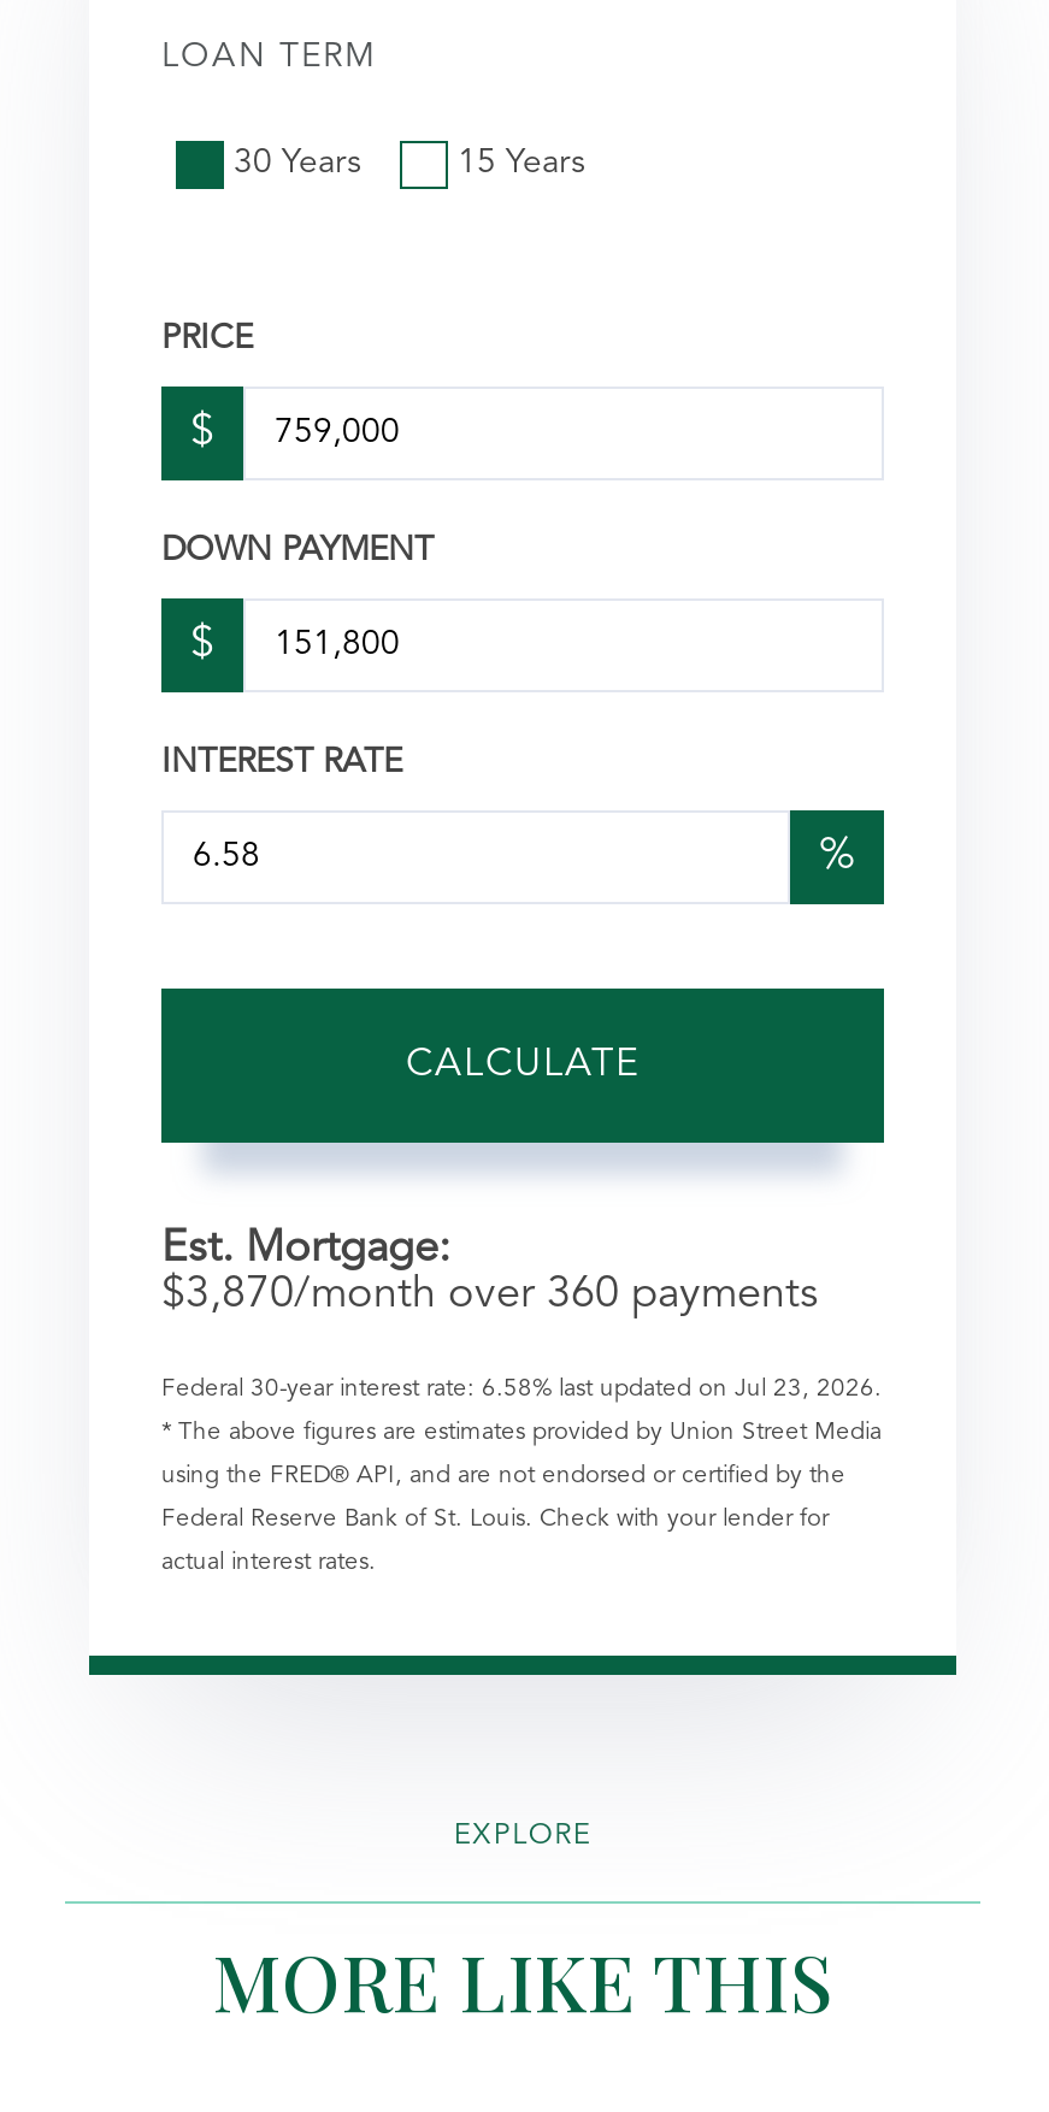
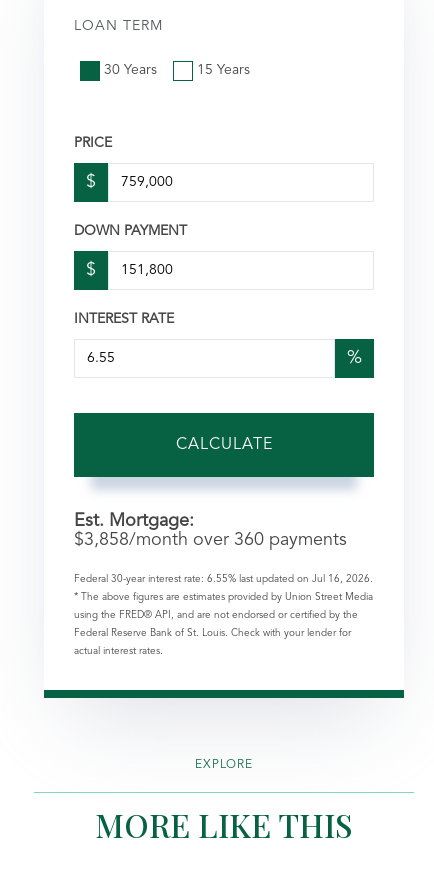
[161,1272,819,1316] $3,870/month over 360 payments -> [74,531,347,549] $3,858/month over 360 payments
[161,1376,882,1400] Federal 30-year interest rate: 6.58% last updated on Jul 23, 2026. -> [74,574,373,584] Federal 30-year interest rate: 6.55% last updated on Jul 16, 2026.

